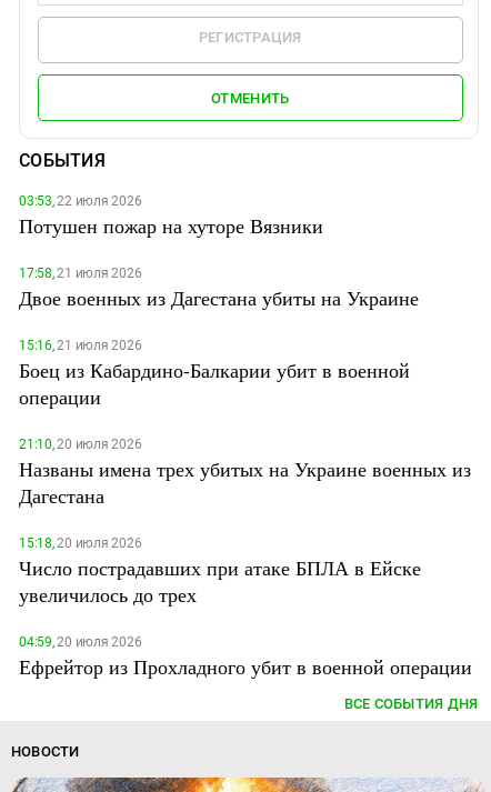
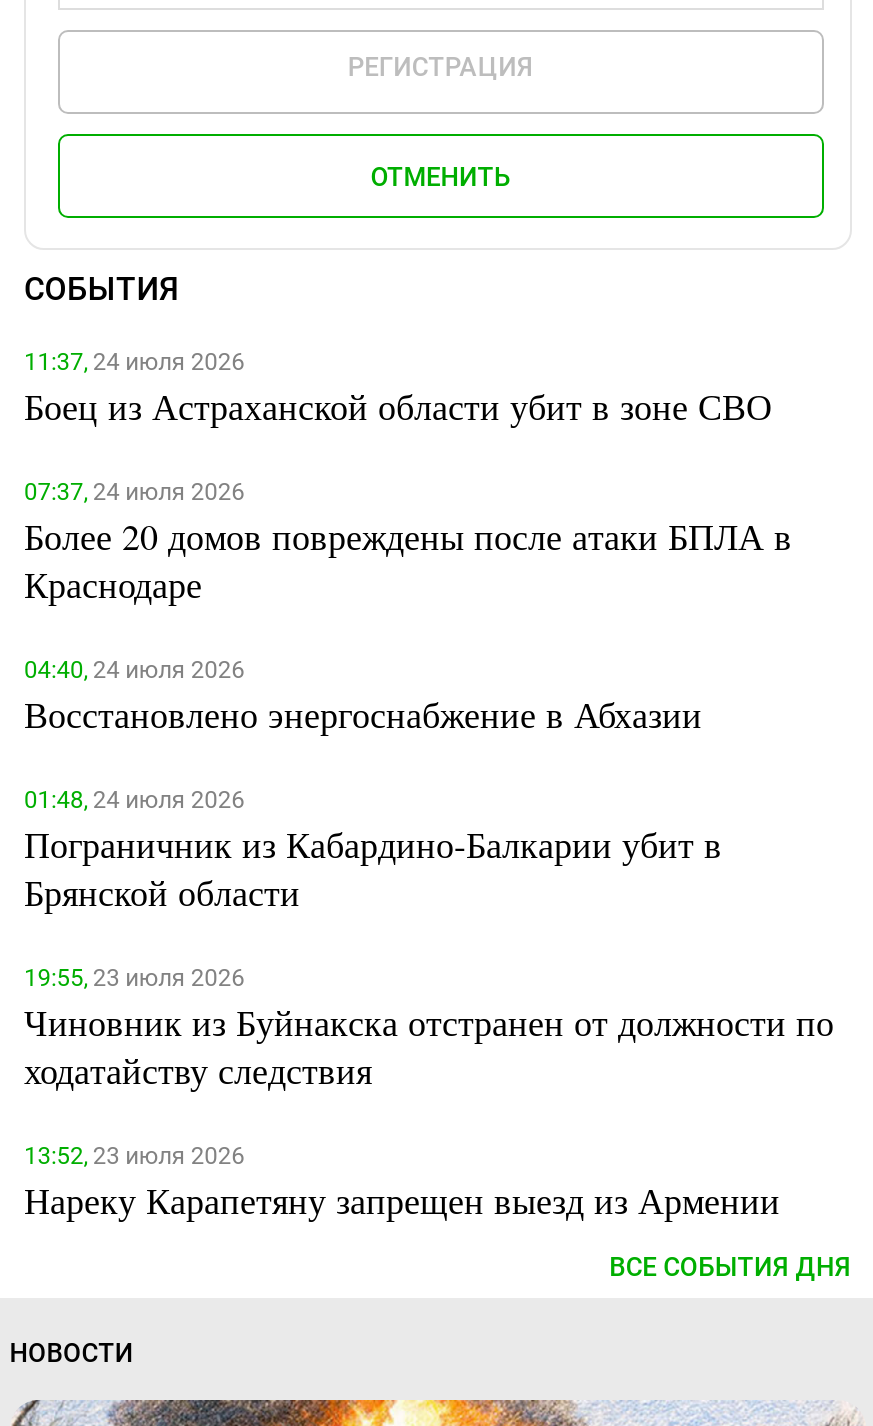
[19,193,323,239] 03:53, 22 июля 2026 | Потушен пожар на хуторе Вязники -> [24,348,772,430] 11:37, 24 июля 2026 | Боец из Астраханской области убит в зоне СВО
[19,265,419,311] 17:58, 21 июля 2026 | Двое военных из Дагестана убиты на Украине -> [24,478,792,608] 07:37, 24 июля 2026 | Более 20 домов повреждены после атаки БПЛА в | Краснодаре
[19,338,410,410] 15:16, 21 июля 2026 | Боец из Кабардино-Балкарии убит в военной | операции -> [24,656,702,738] 04:40, 24 июля 2026 | Восстановлено энергоснабжение в Абхазии
[19,437,471,509] 21:10, 20 июля 2026 | Названы имена трех убитых на Украине военных из | Дагестана -> [24,786,722,916] 01:48, 24 июля 2026 | Пограничник из Кабардино-Балкарии убит в | Брянской области
[19,535,421,608] 15:18, 20 июля 2026 | Число пострадавших при атаке БПЛА в Ейске | увеличилось до трех -> [24,964,834,1094] 19:55, 23 июля 2026 | Чиновник из Буйнакска отстранен от должности по | ходатайству следствия
[19,634,472,680] 04:59, 20 июля 2026 | Ефрейтор из Прохладного убит в военной операции -> [24,1142,780,1224] 13:52, 23 июля 2026 | Нареку Карапетяну запрещен выезд из Армении

